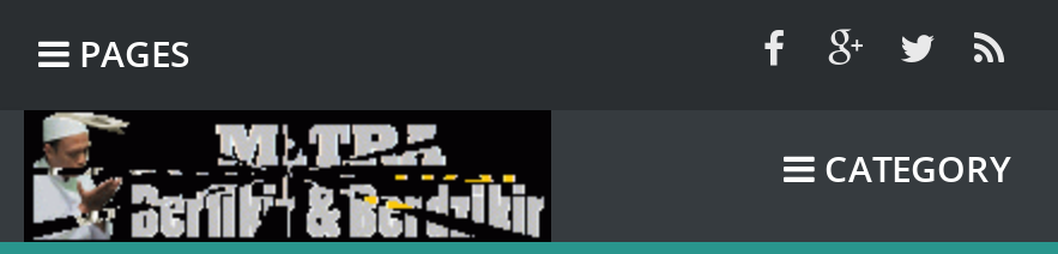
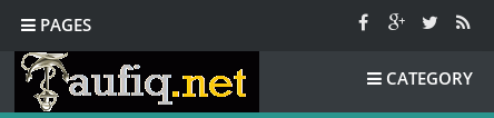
[31,113,546,242] [image] -> [19,52,256,112] [image]

